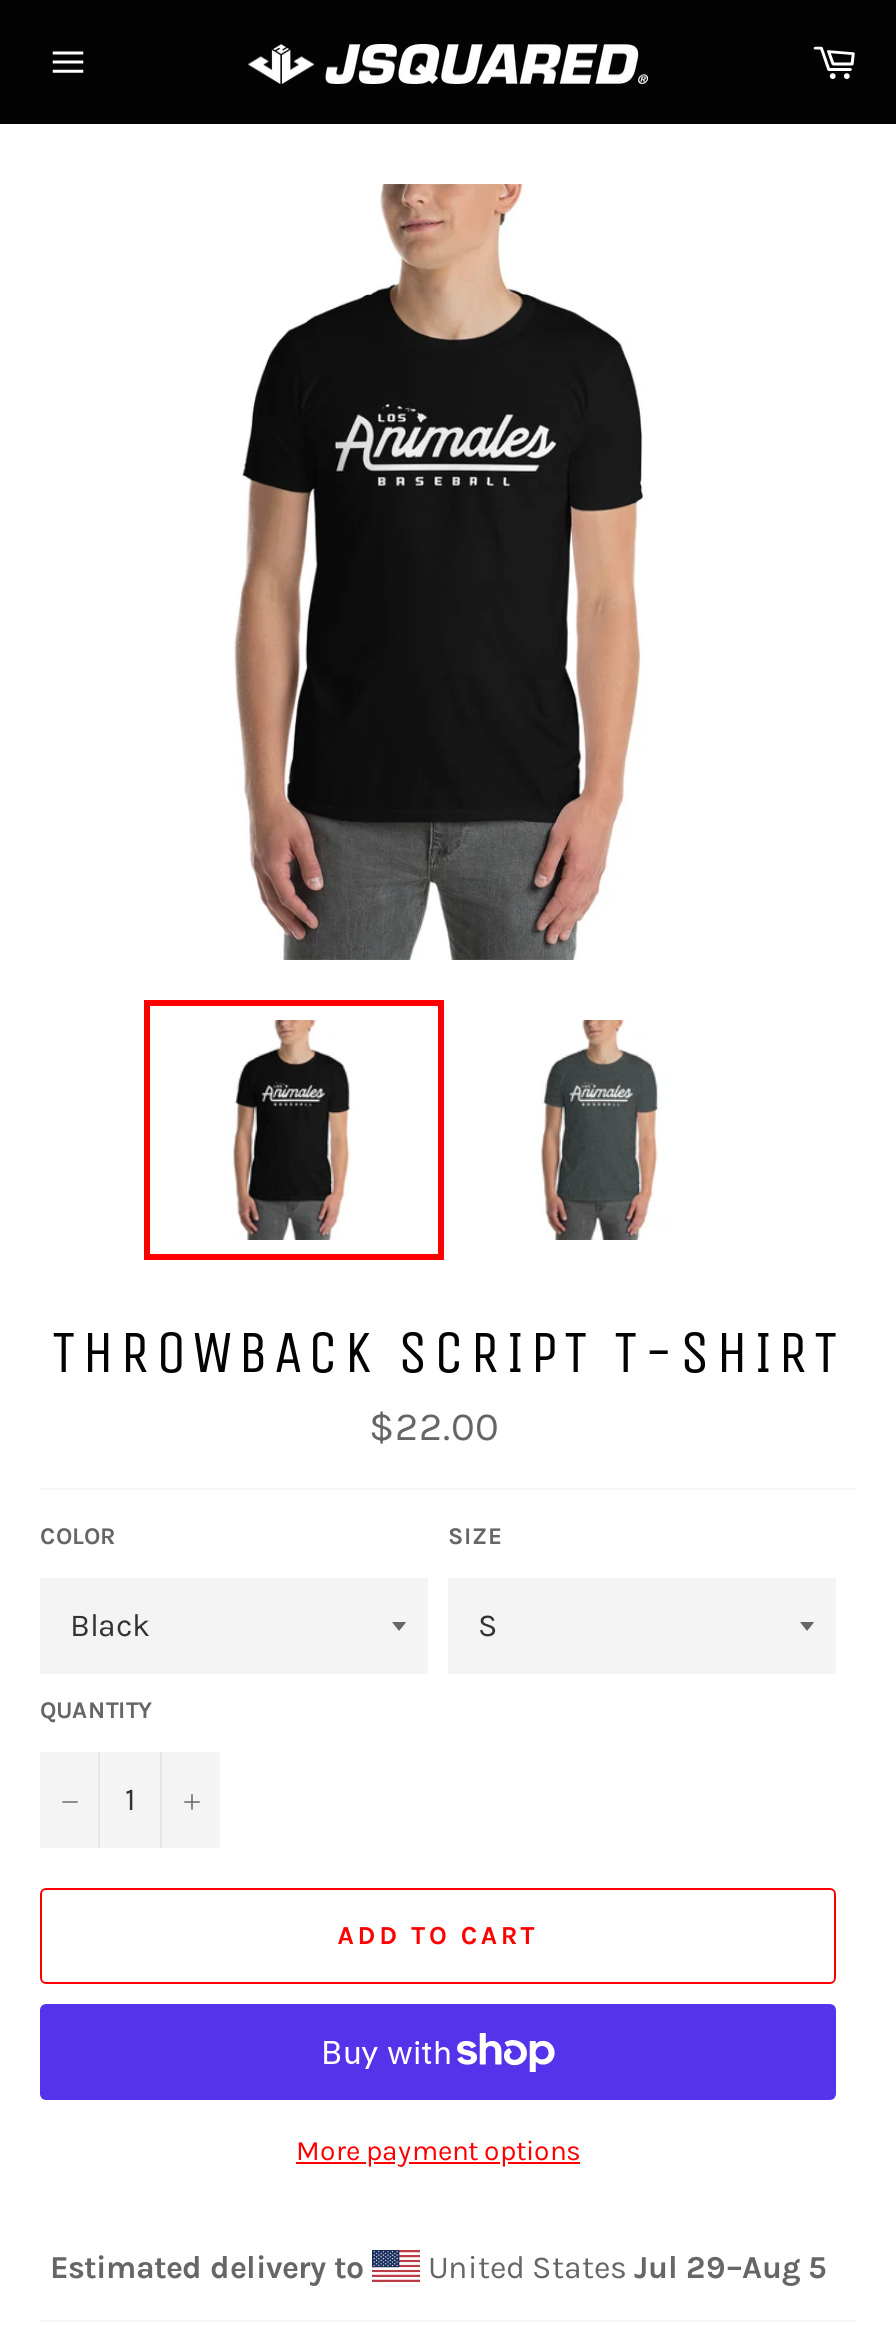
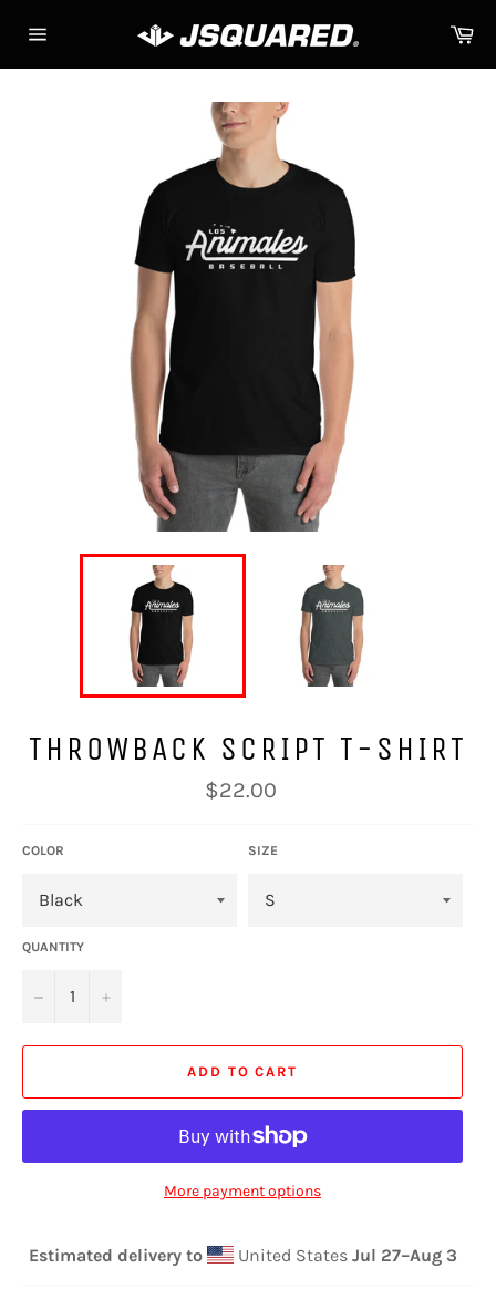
[420,2247,826,2285] United States Jul 29–Aug 5 -> [233,1244,457,1265] United States Jul 27–Aug 3

